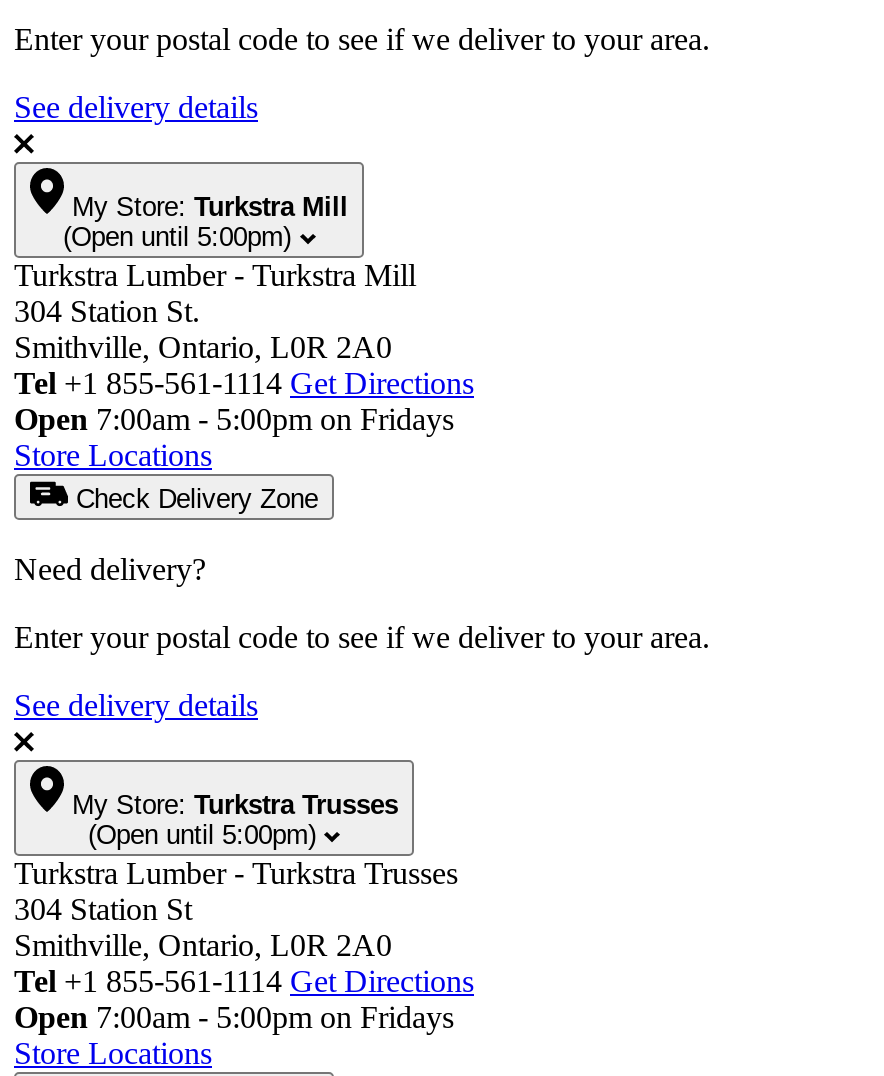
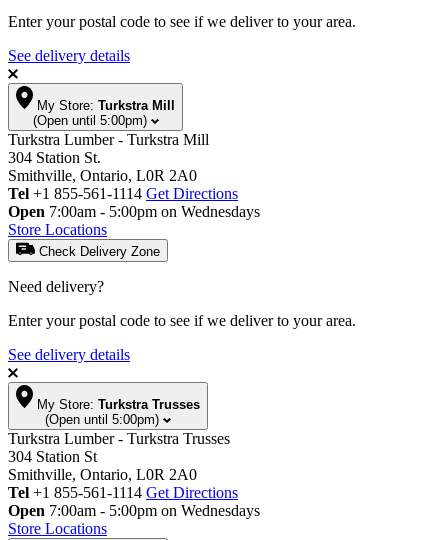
[14,402,454,436] Open 7:00am - 5:00pm on Fridays -> [8,203,260,220] Open 7:00am - 5:00pm on Wednesdays
[14,1000,454,1034] Open 7:00am - 5:00pm on Fridays -> [8,502,260,519] Open 7:00am - 5:00pm on Wednesdays

